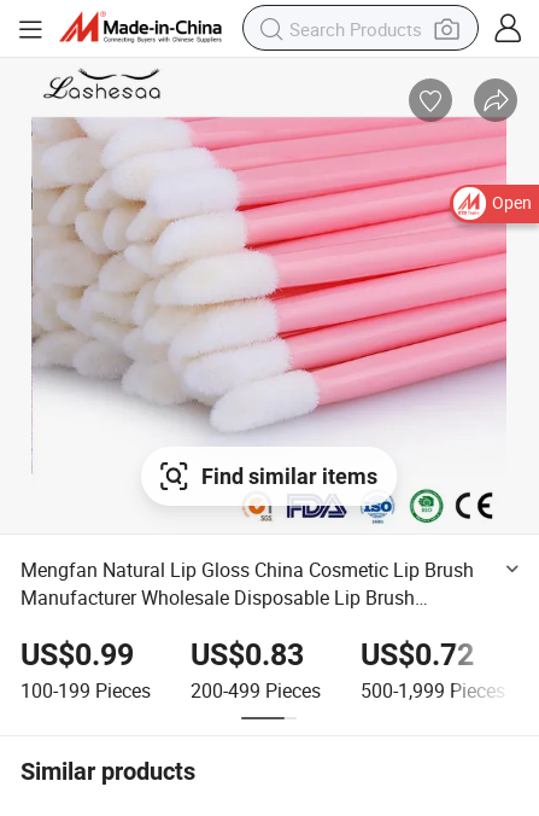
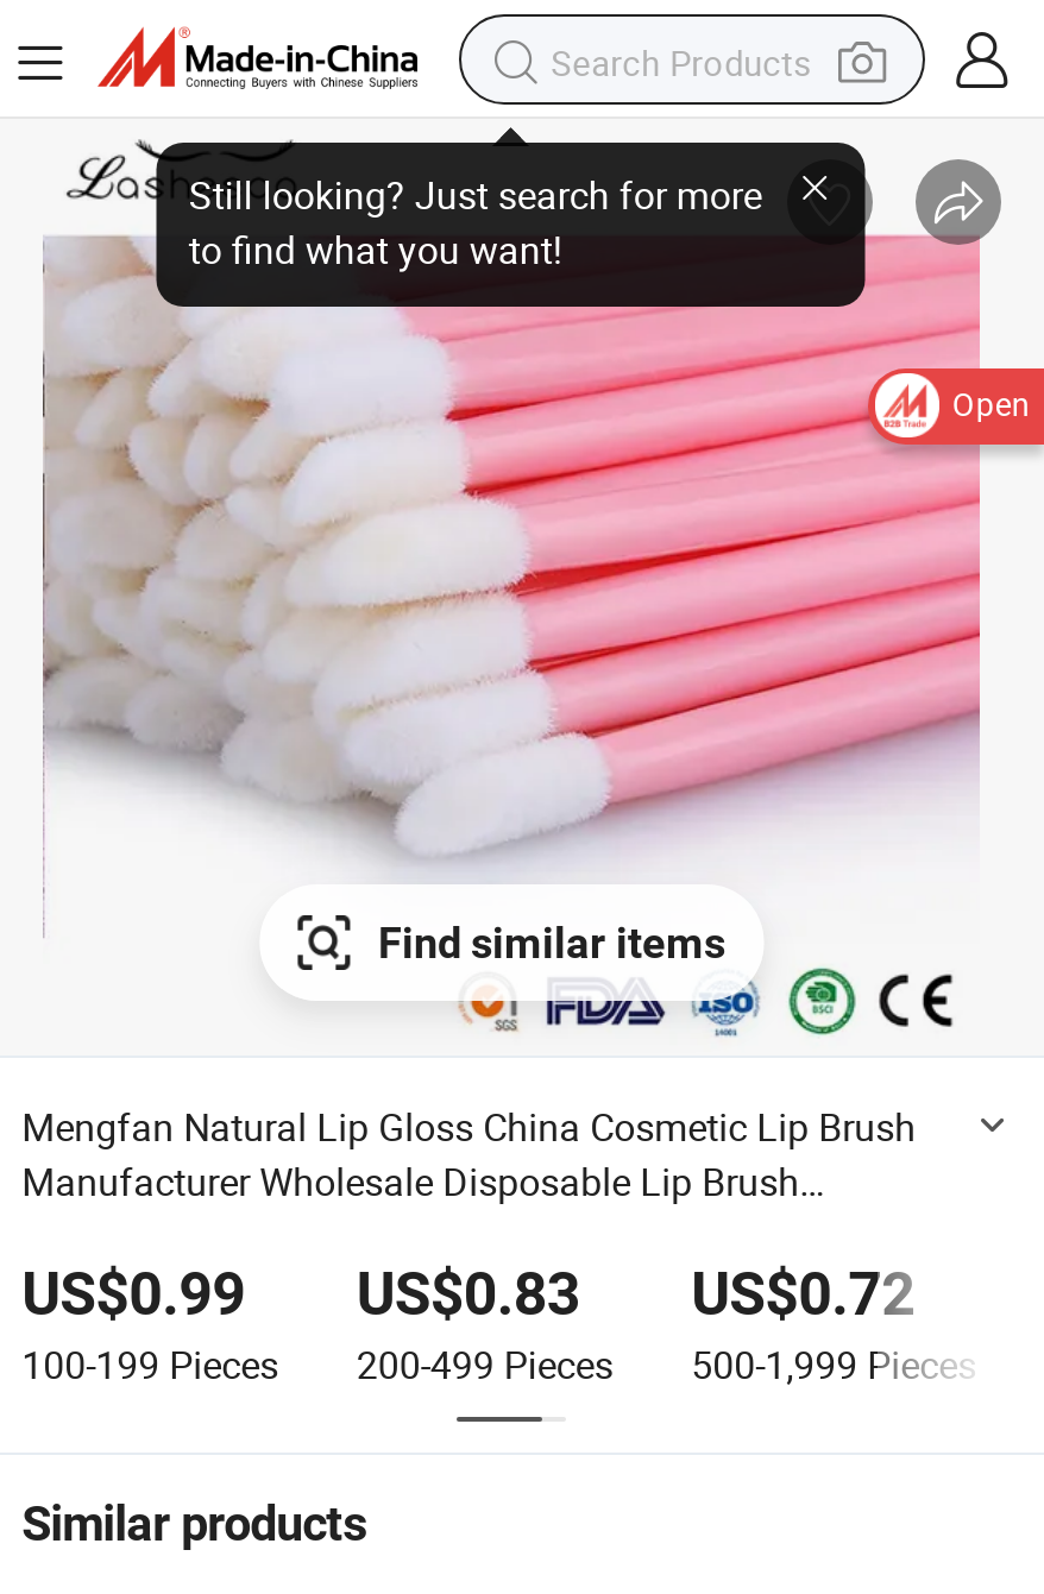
[88,63,449,153] [image] -> [155,126,868,309] [image]

